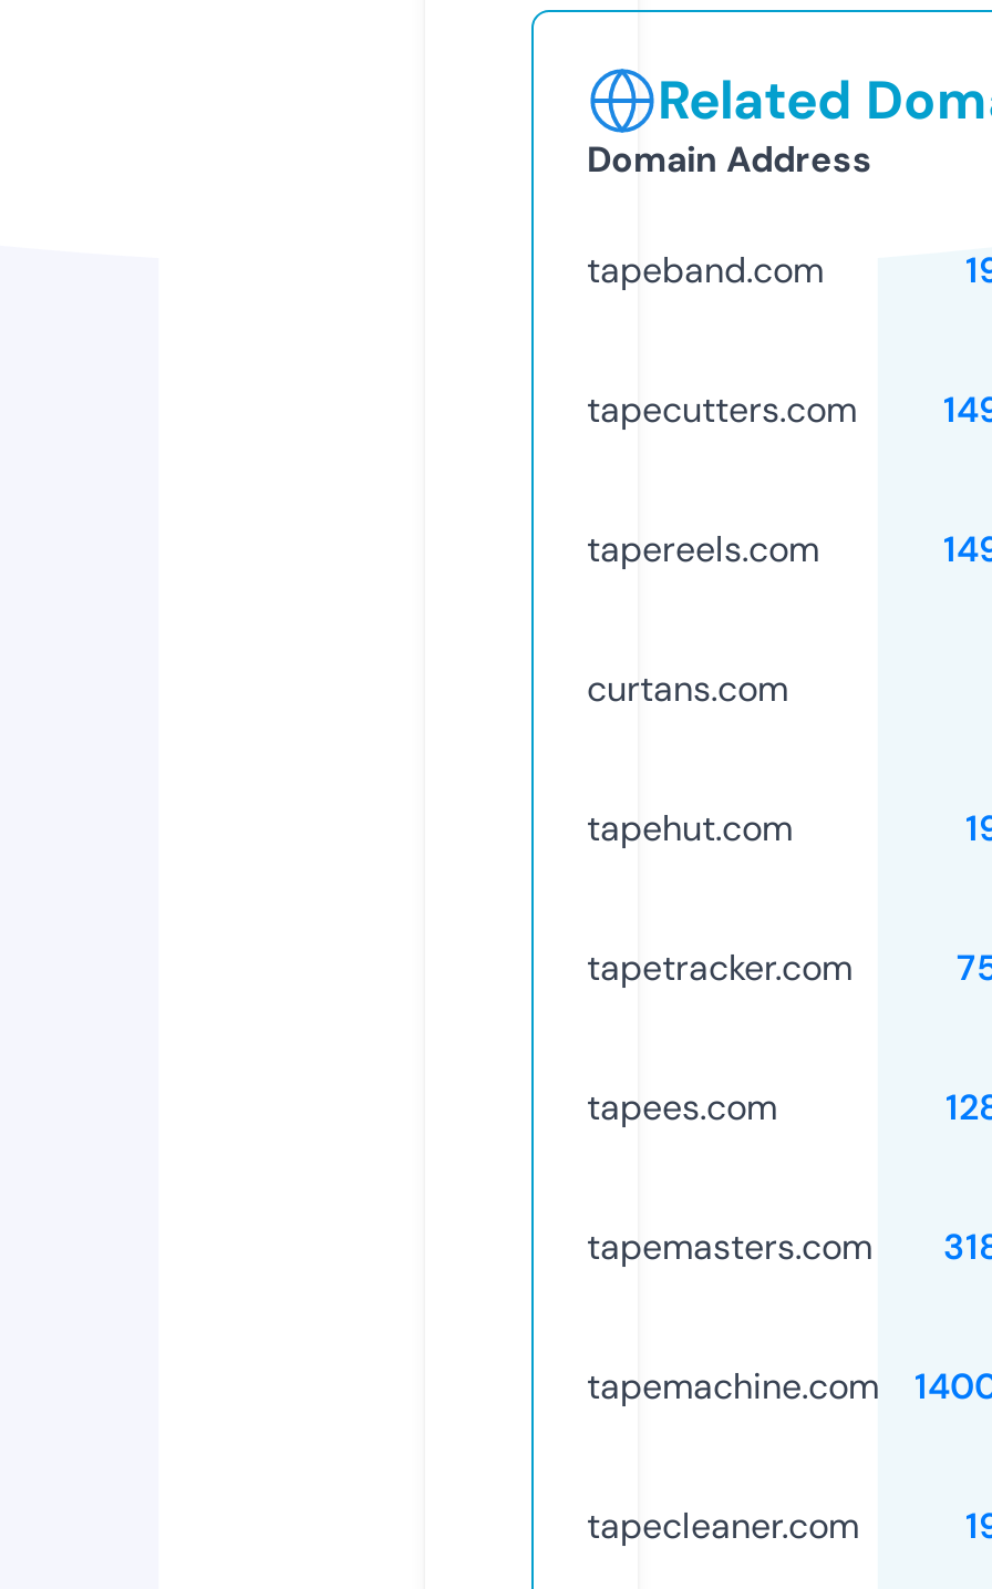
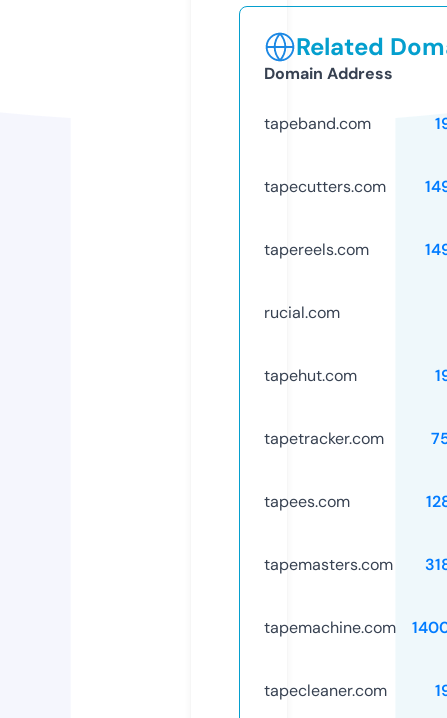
[587,665,788,712] curtans.com -> [264,302,340,323] rucial.com

